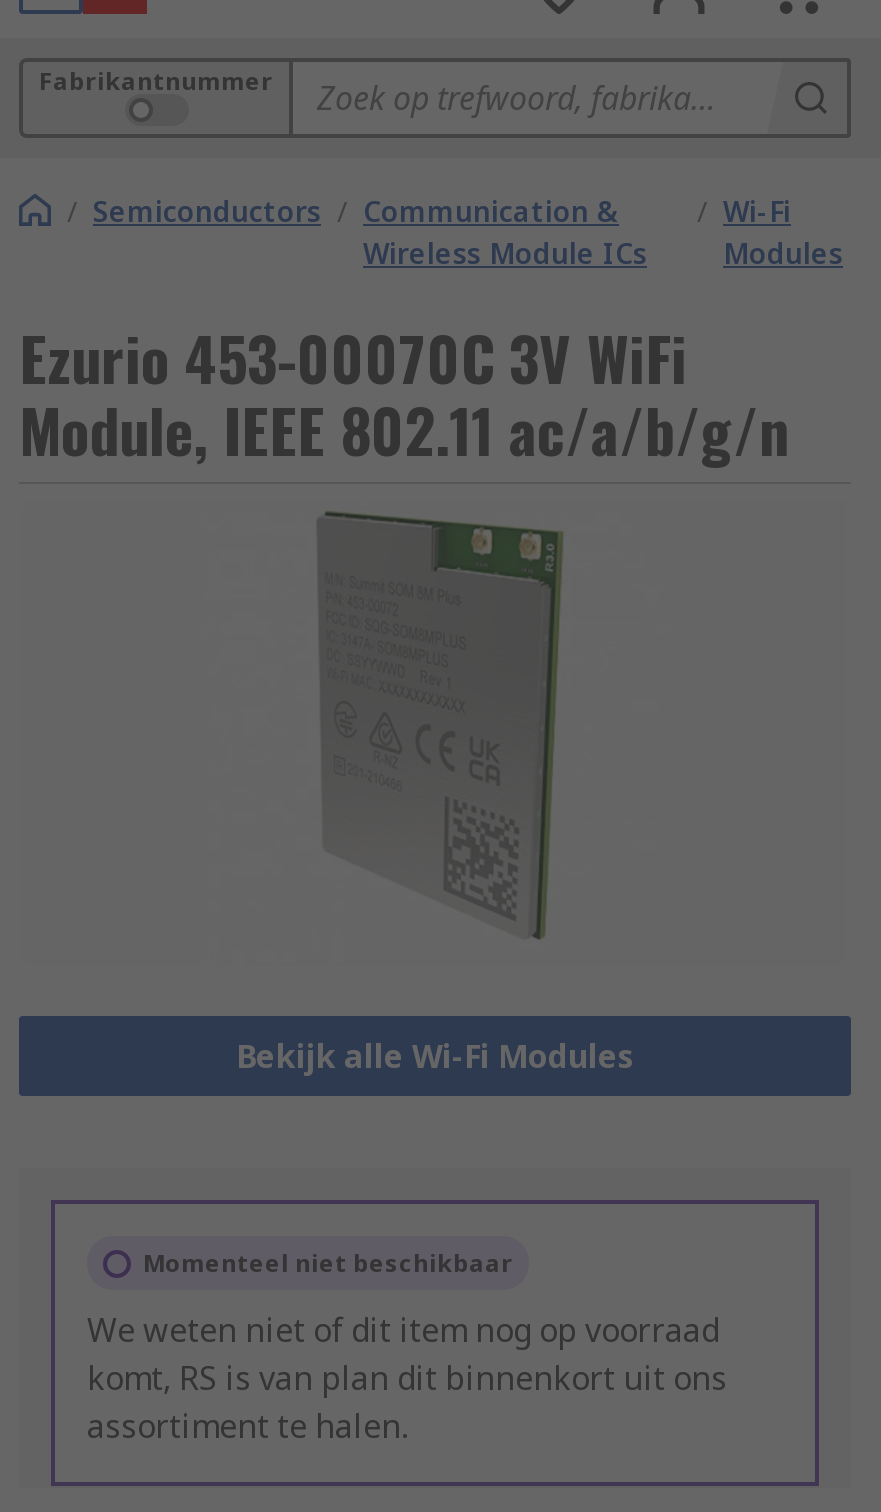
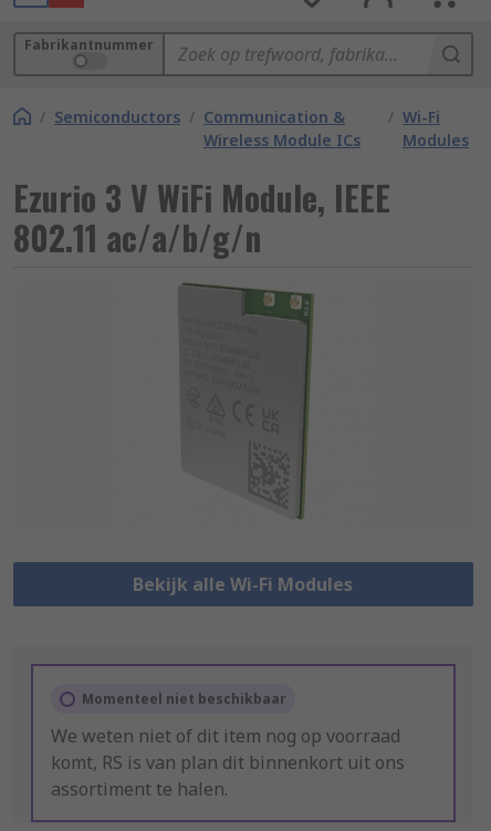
[19,312,789,474] Ezurio 453-00070C 3V WiFi | Module, IEEE 802.11 ac/a/b/g/n -> [13,173,390,262] Ezurio 3 V WiFi Module, IEEE | 802.11 ac/a/b/g/n

